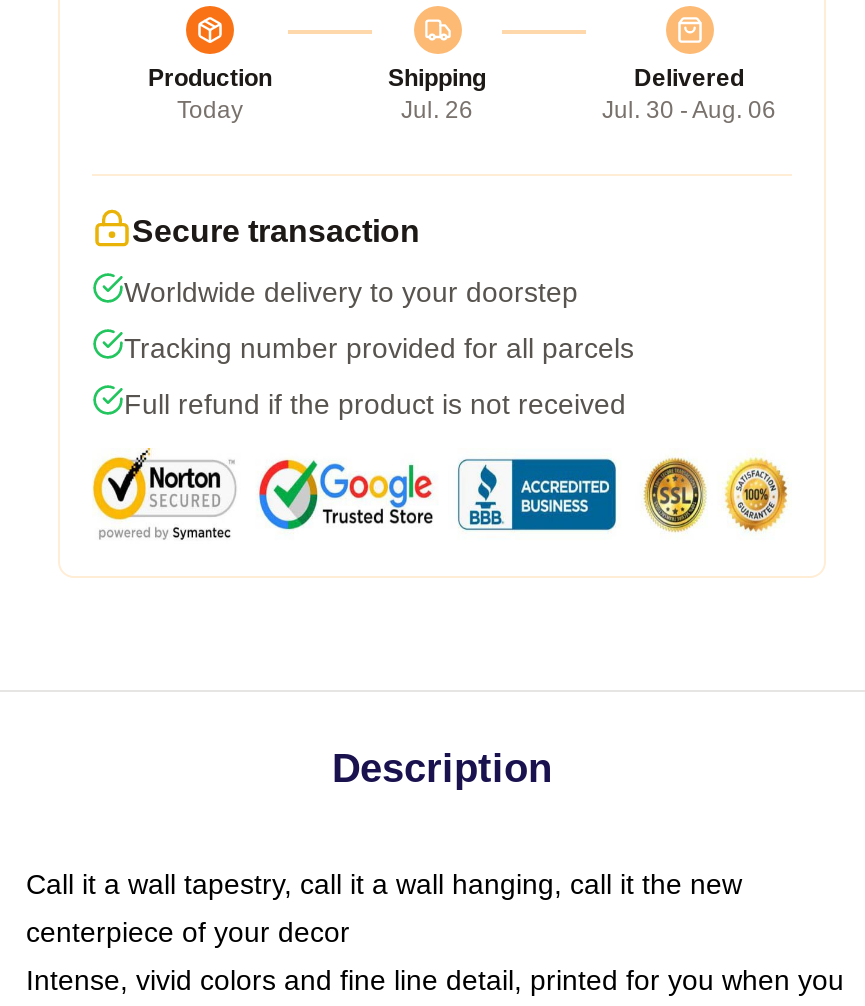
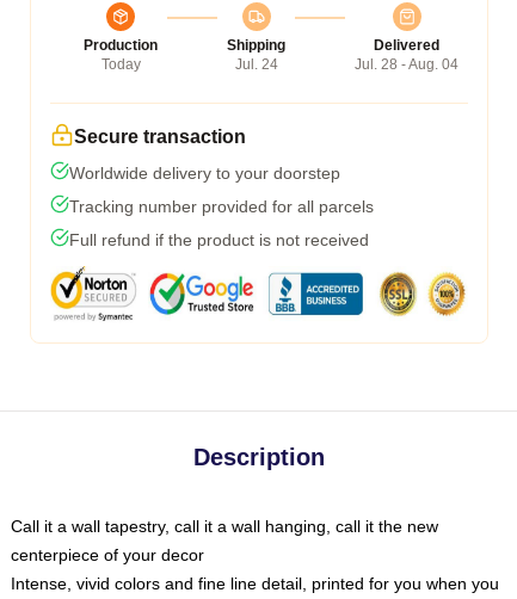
[401,96,473,124] Jul. 26 -> [235,56,278,73] Jul. 24
[602,96,776,124] Jul. 30 - Aug. 06 -> [355,56,458,73] Jul. 28 - Aug. 04

